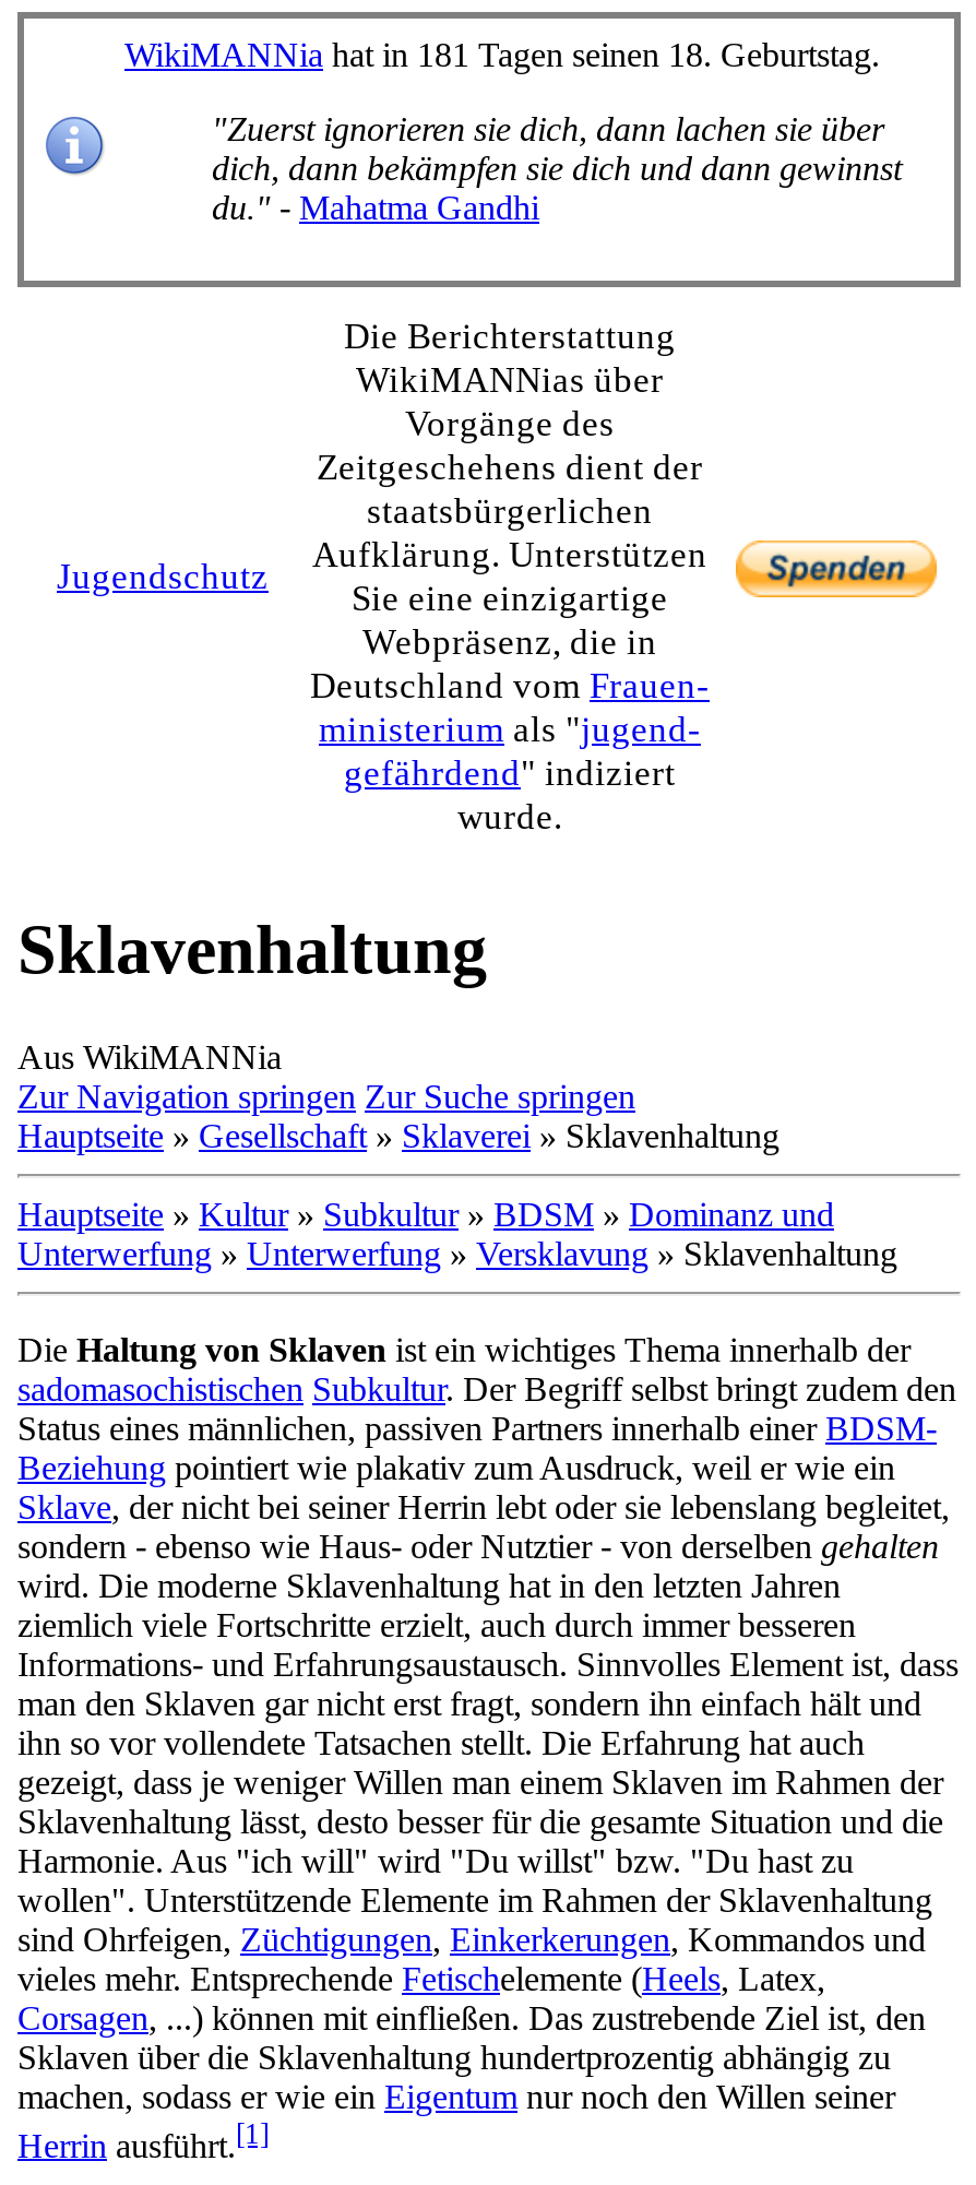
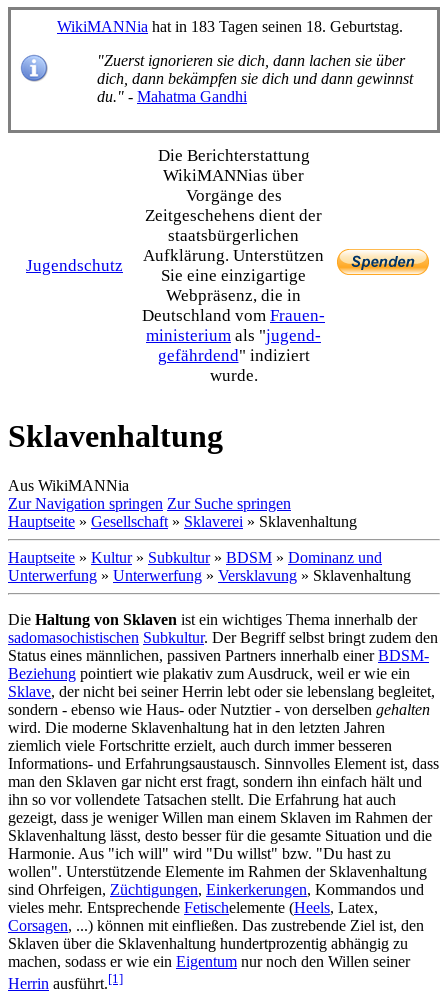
[124,36,880,73] WikiMANNia hat in 181 Tagen seinen 18. Geburtstag. -> [57,18,403,35] WikiMANNia hat in 183 Tagen seinen 18. Geburtstag.

